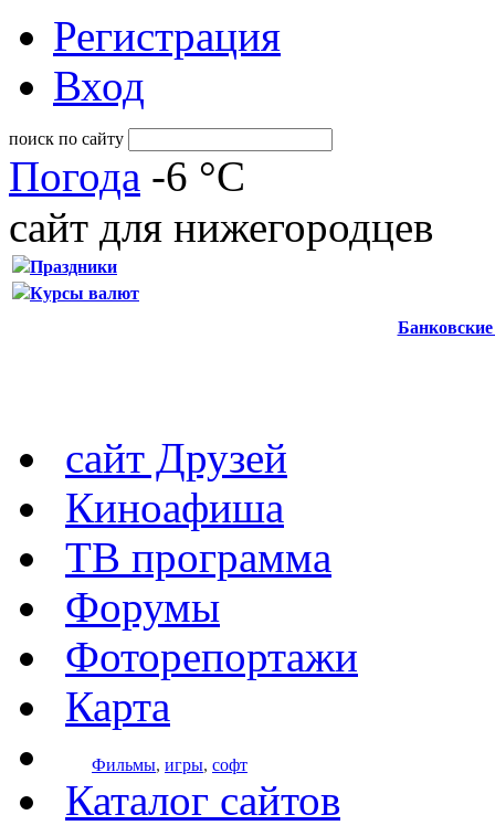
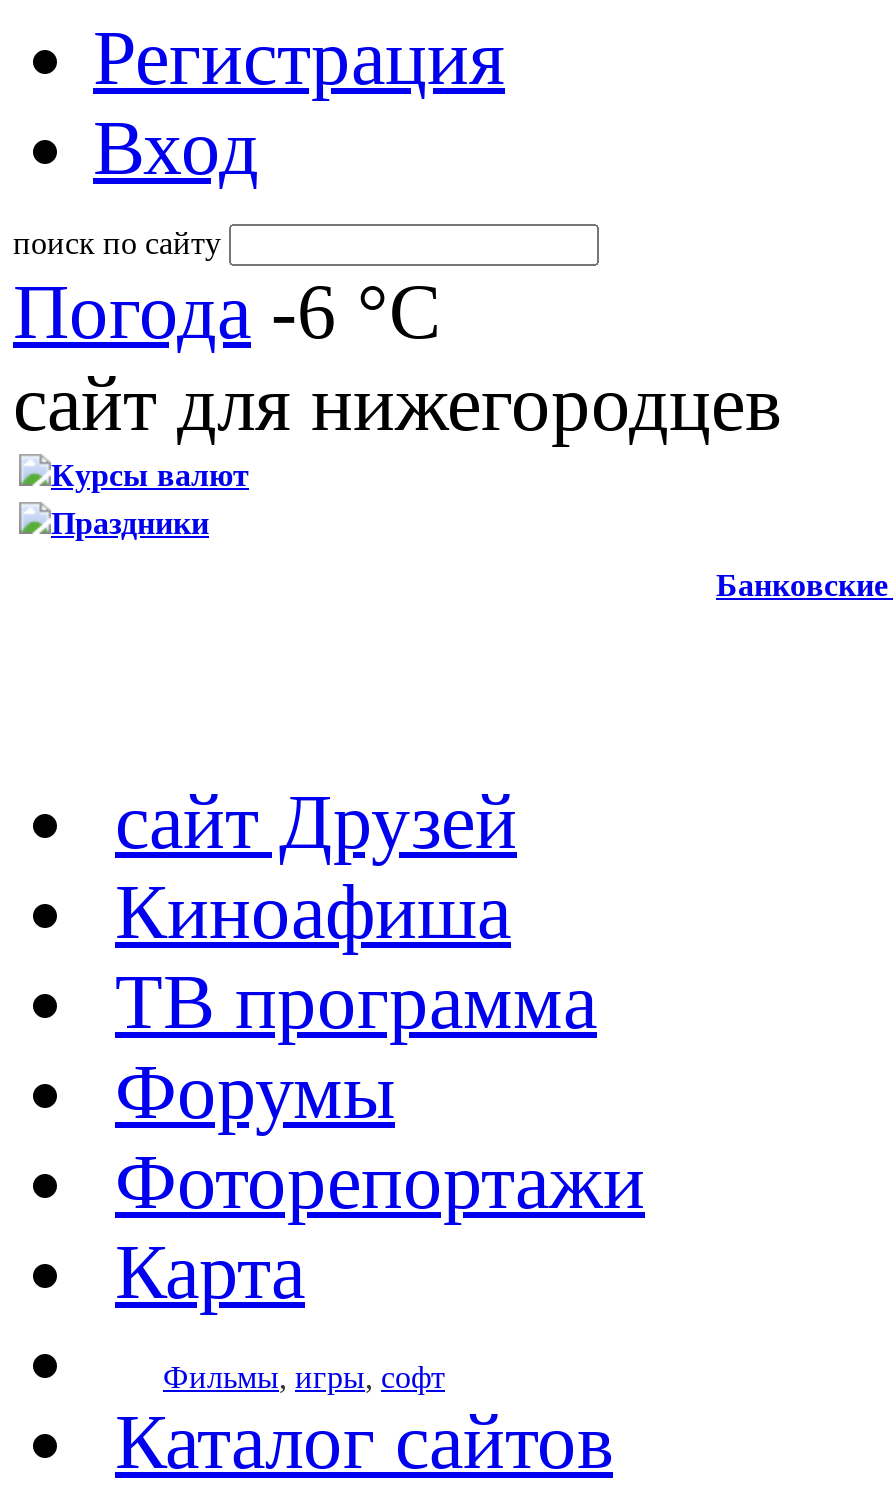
moved [30,257,117,276] -> [51,506,209,540]: Праздники
moved [30,284,139,303] -> [51,458,249,492]: Курсы валют

